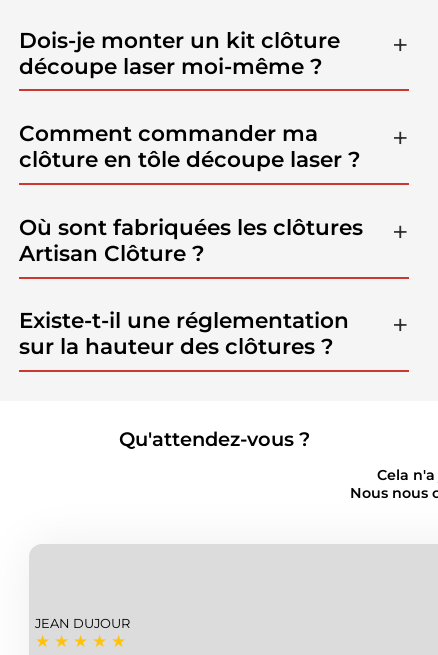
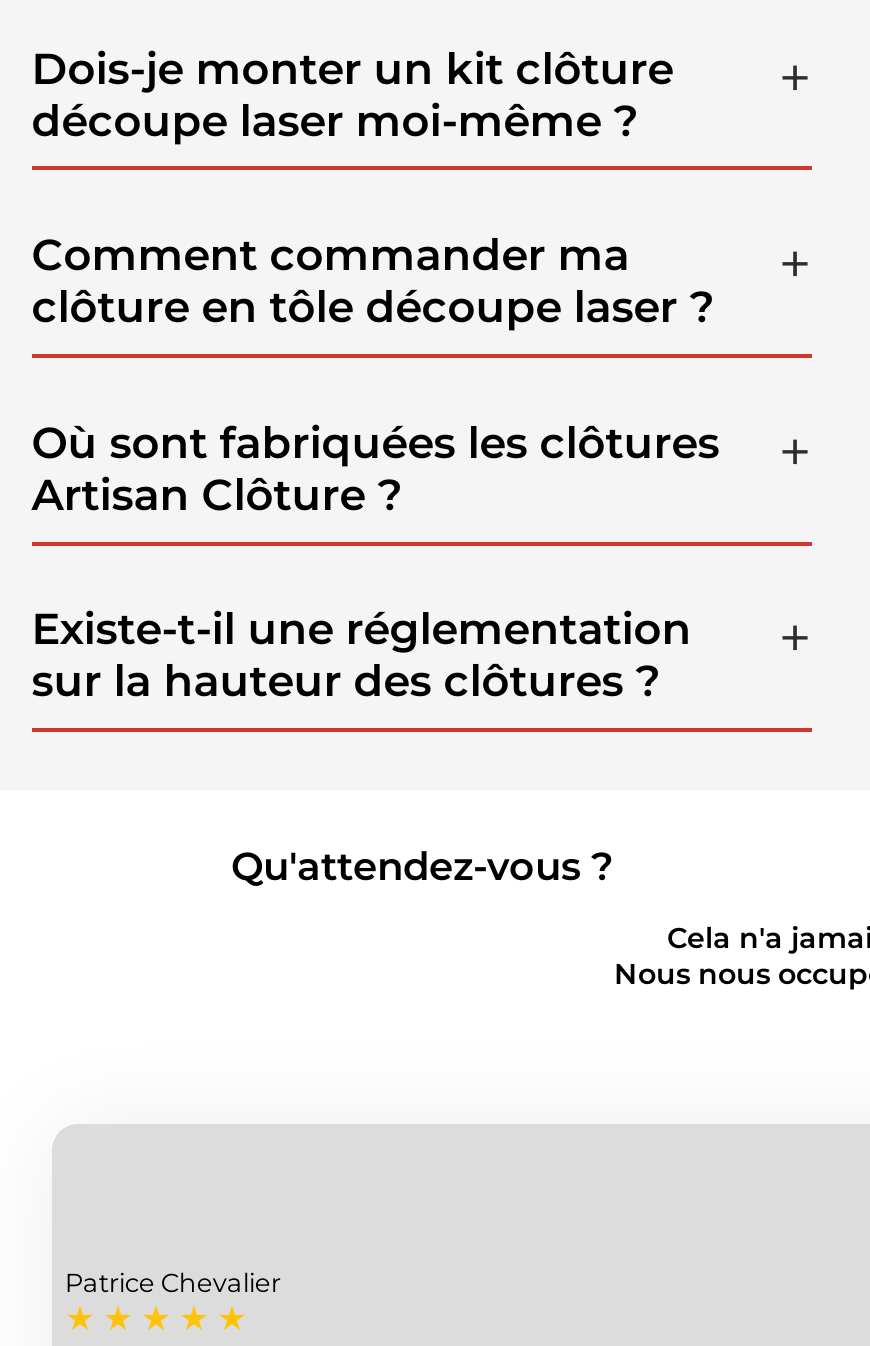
[35,615,130,631] JEAN DUJOUR -> [65,1266,281,1298] Patrice Chevalier

